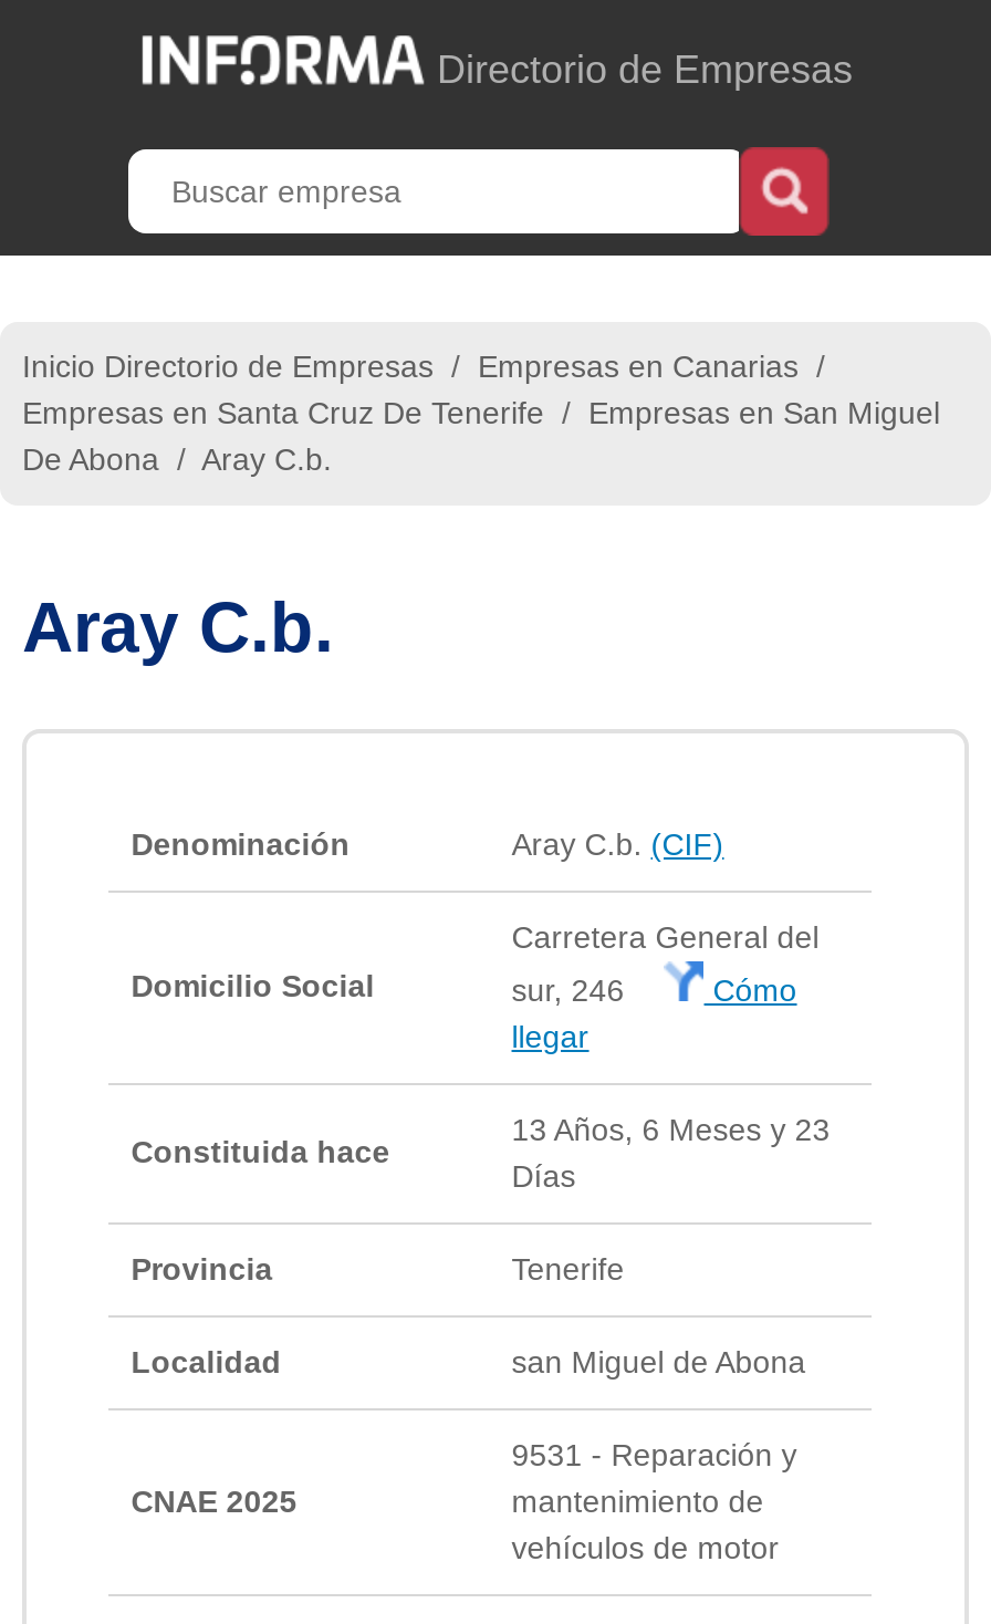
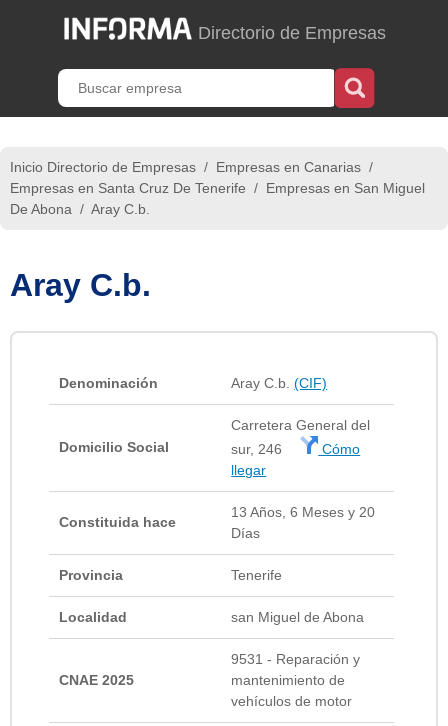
[512,1112,830,1147] 13 Años, 6 Meses y 23 -> [231,504,375,520] 13 Años, 6 Meses y 20

